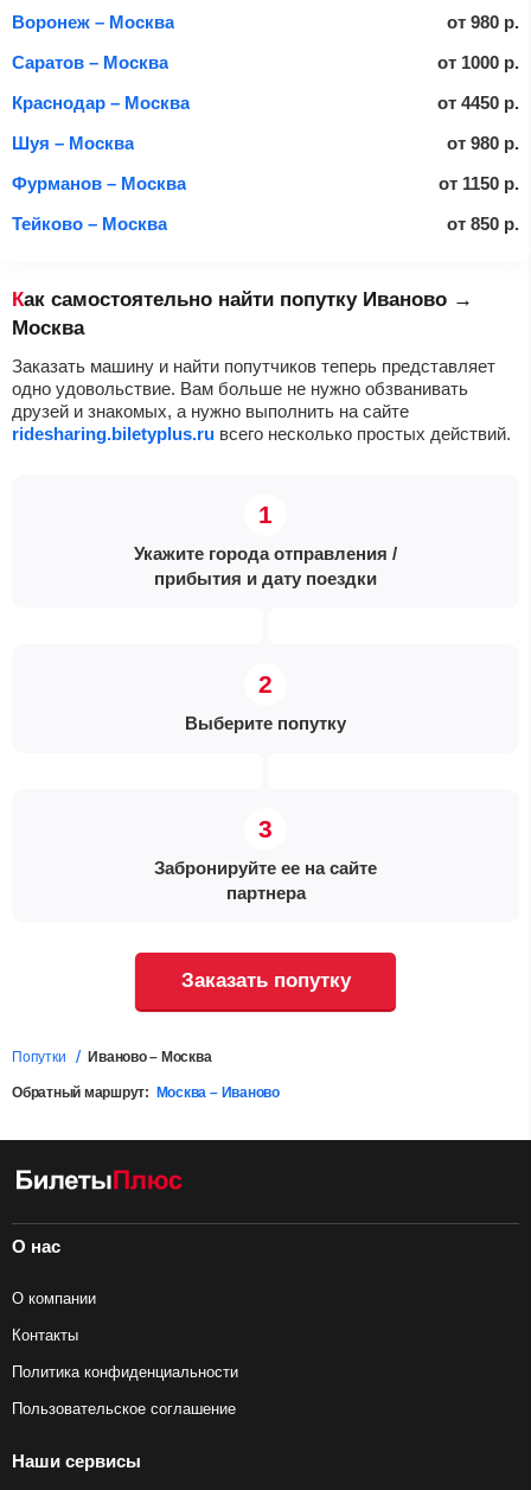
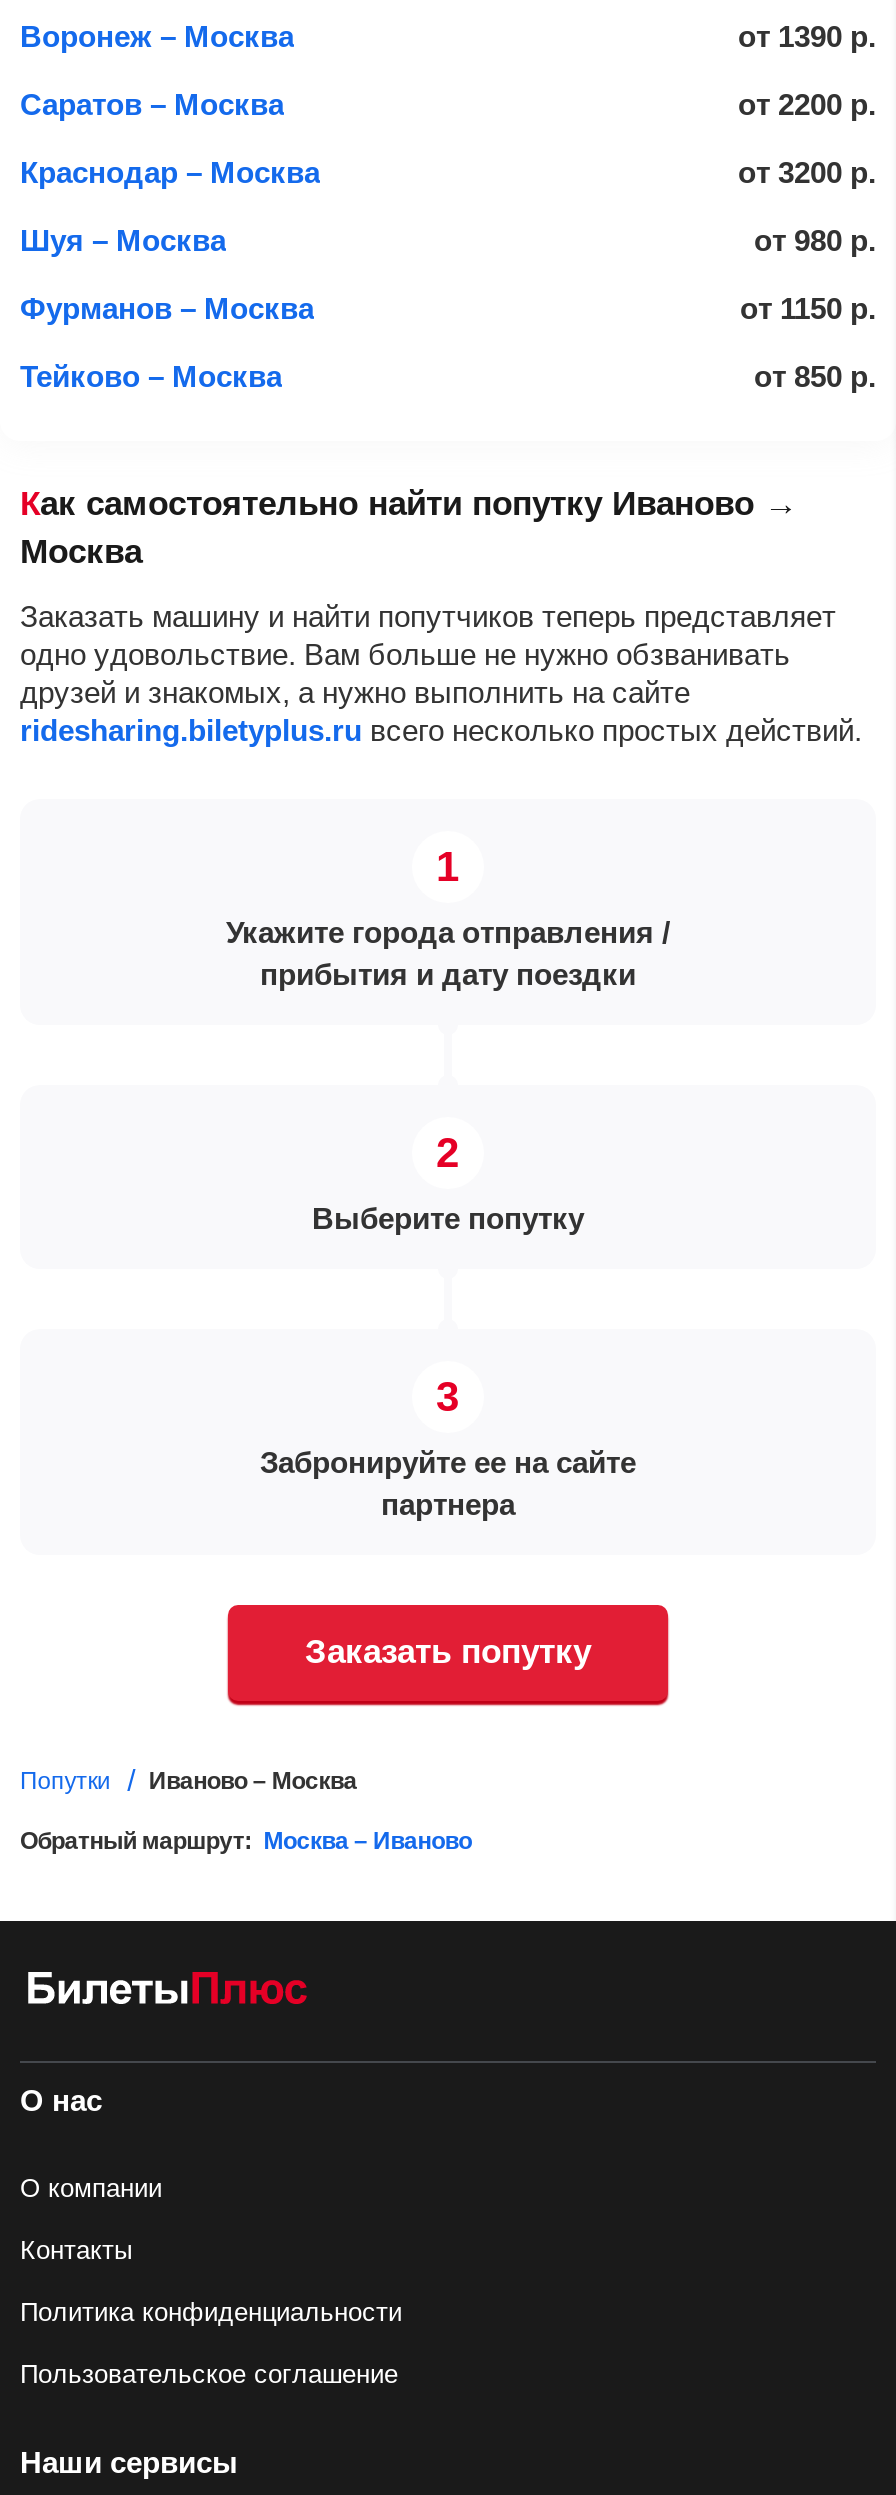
[447,12,519,32] от 980 р. -> [738,19,876,53] от 1390 р.
[437,52,519,72] от 1000 р. -> [738,87,876,121] от 2200 р.
[437,93,519,113] от 4450 р. -> [738,155,876,189] от 3200 р.

